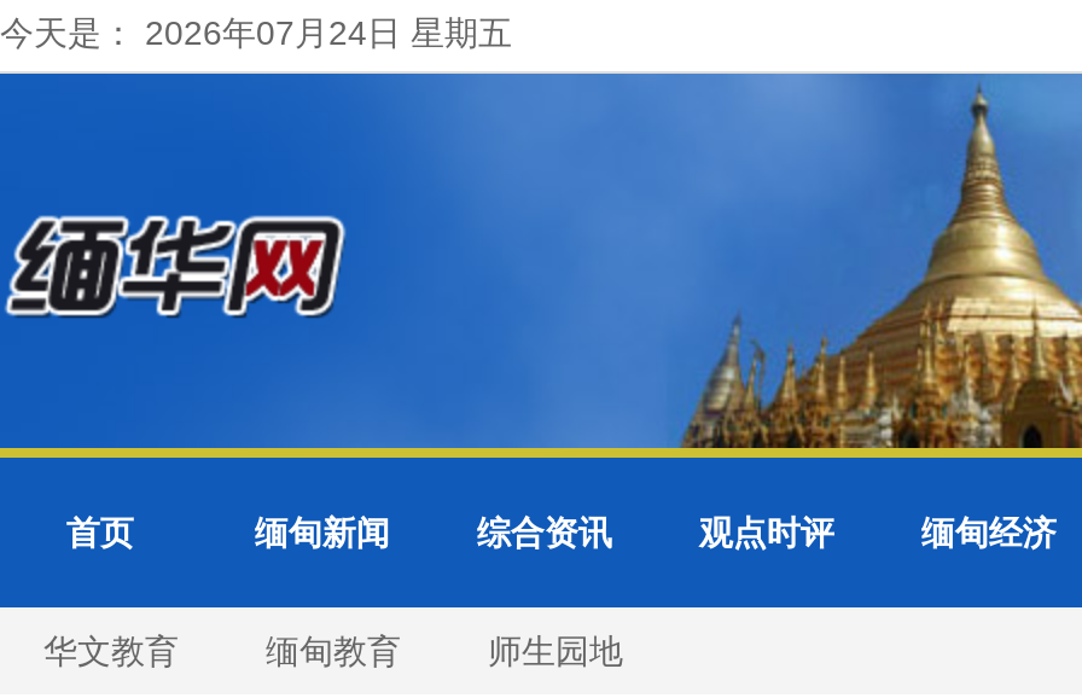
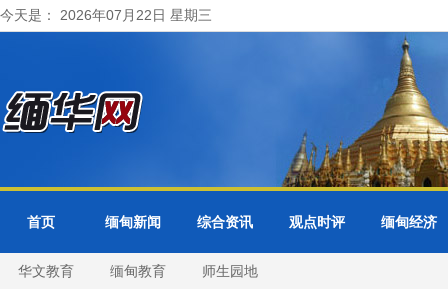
[0,13,512,52] 今天是： 2026年07月24日 星期五 -> [0,7,212,23] 今天是： 2026年07月22日 星期三

